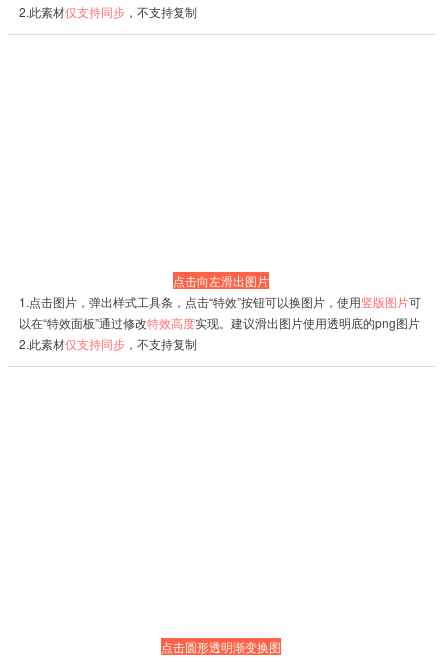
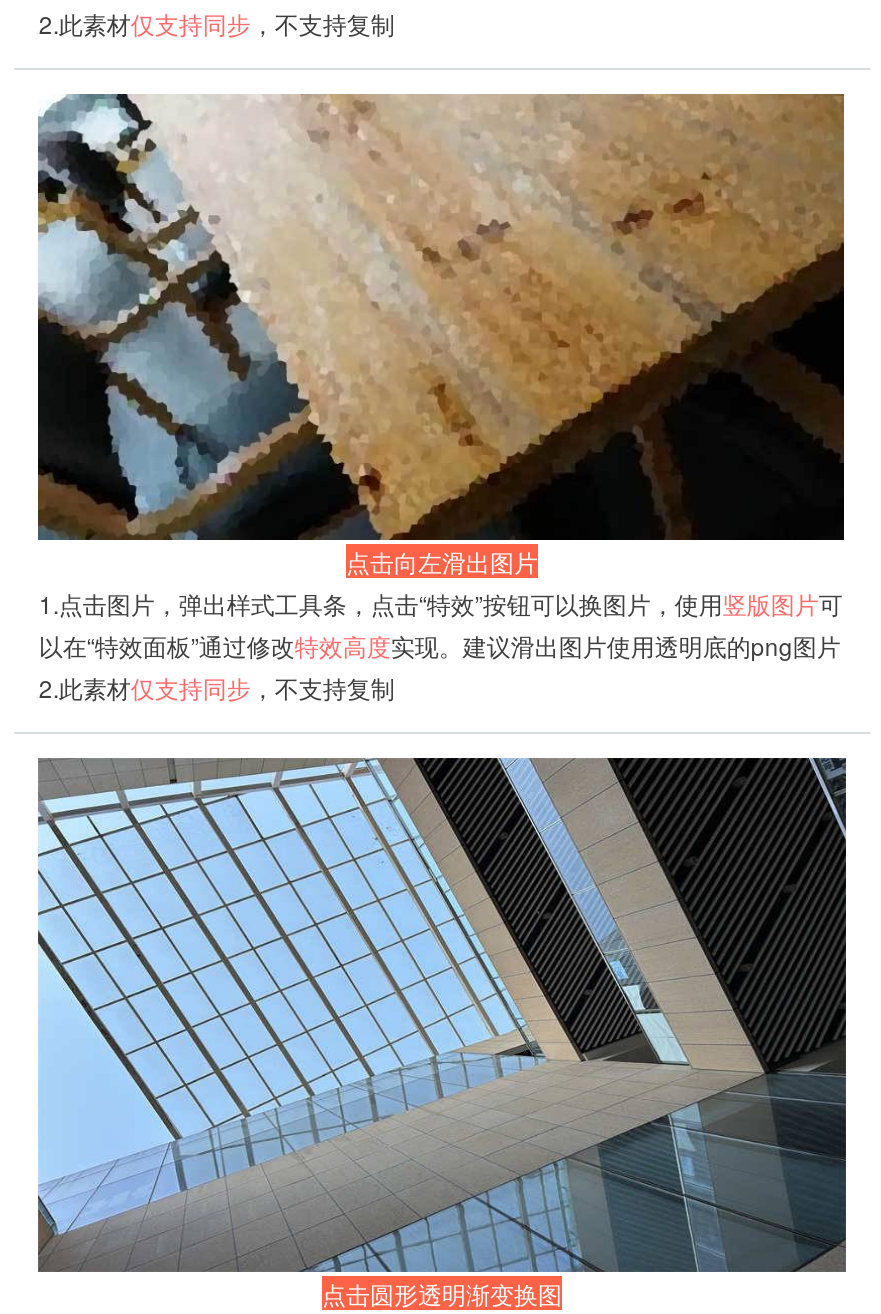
none -> [36,92,846,542] [image]
none -> [36,756,848,1274] [image]

